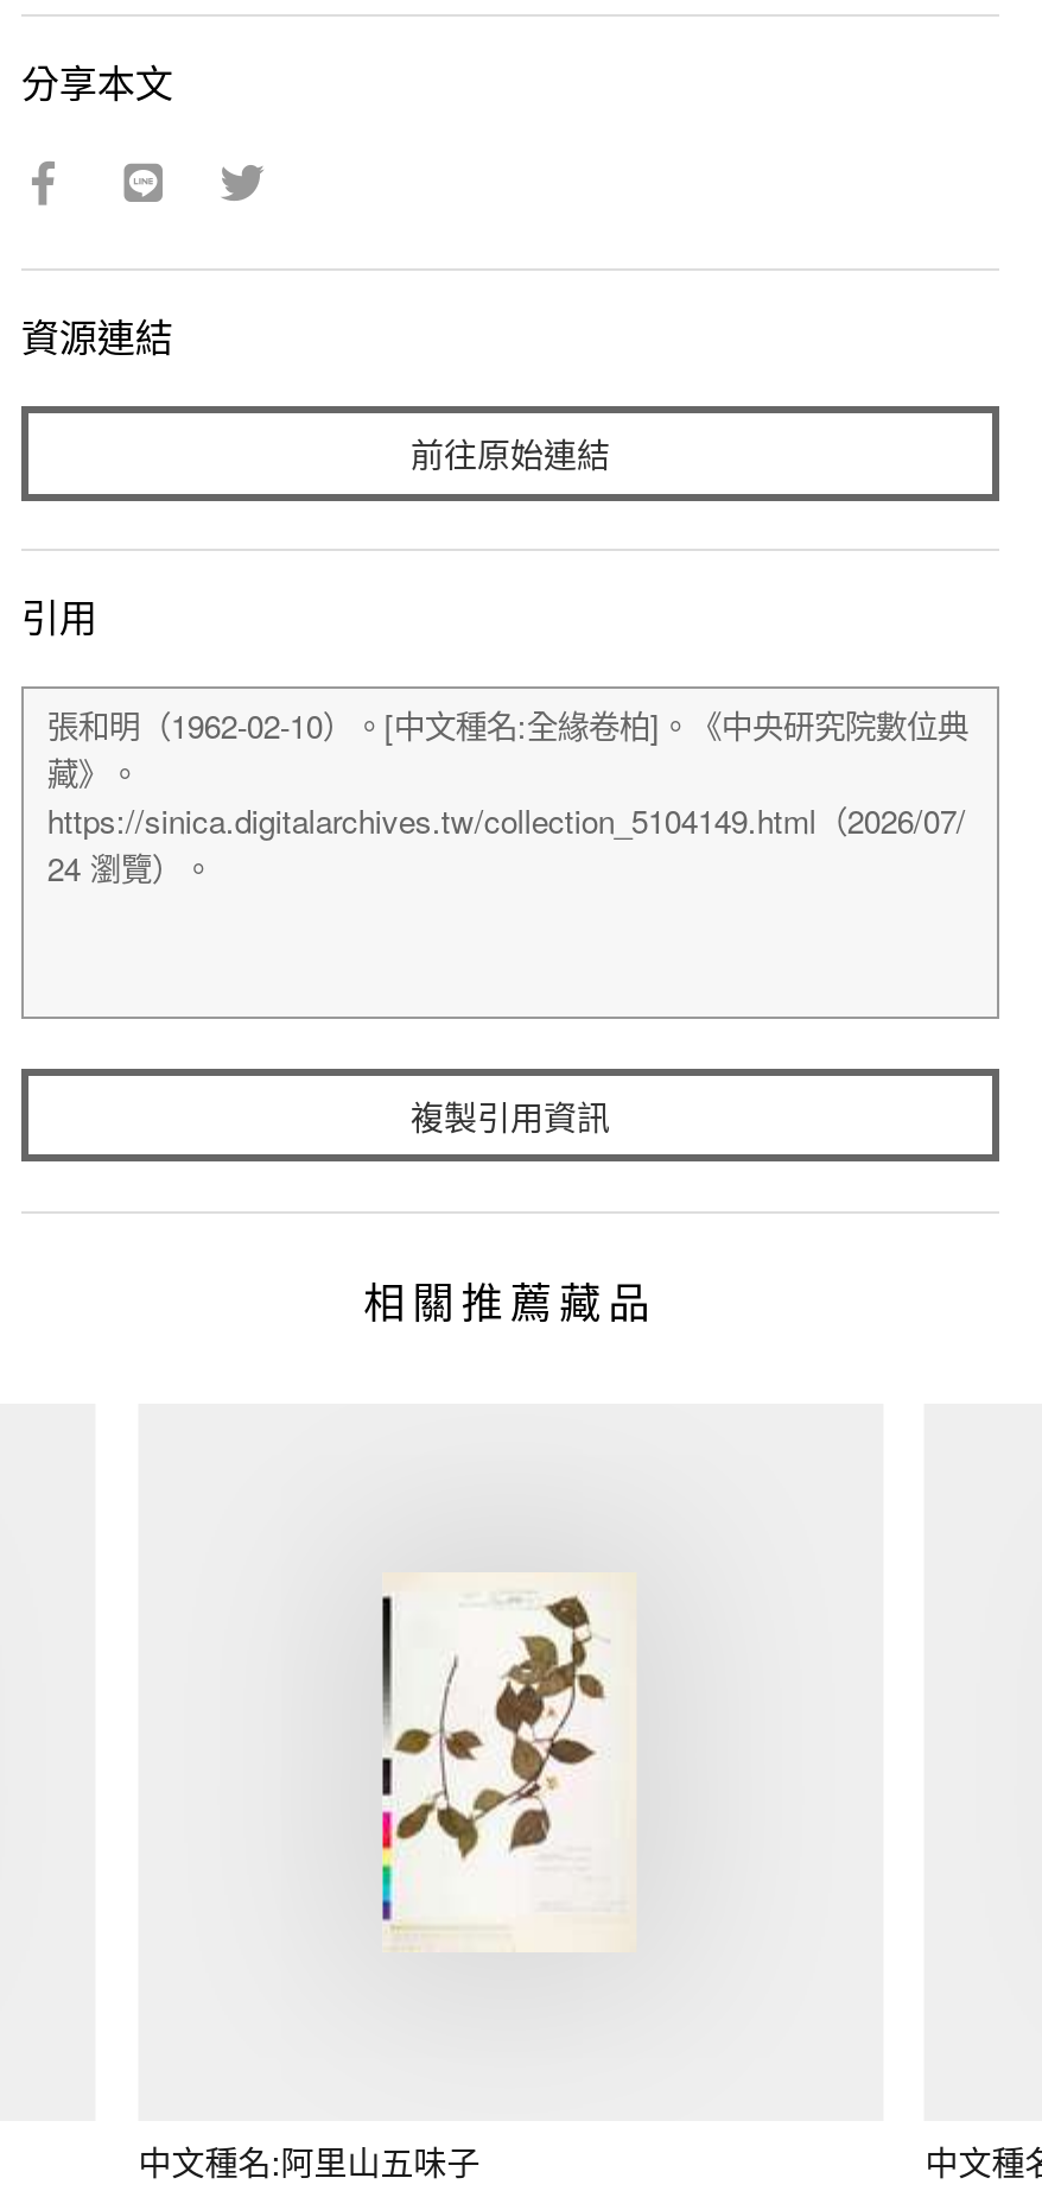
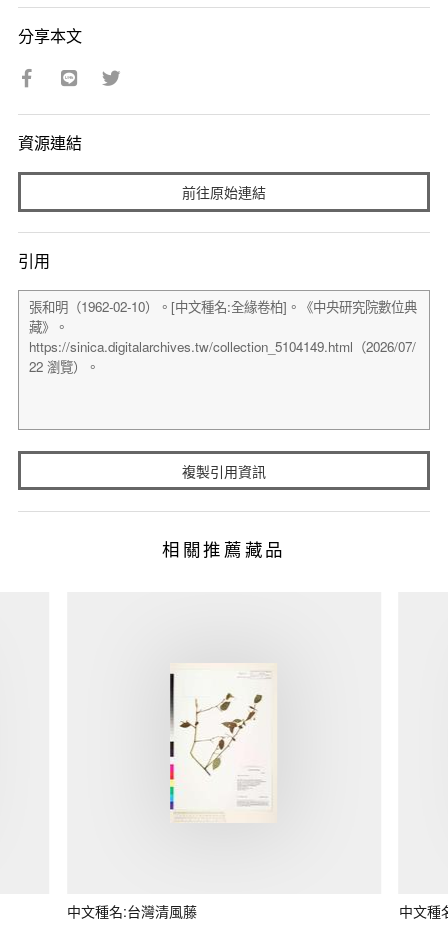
[385,1594,608,1869] [image] -> [170,671,269,789] [image]
[138,2136,480,2184] 中文種名:阿里山五味子 -> [67,900,197,920] 中文種名:台灣清風藤

